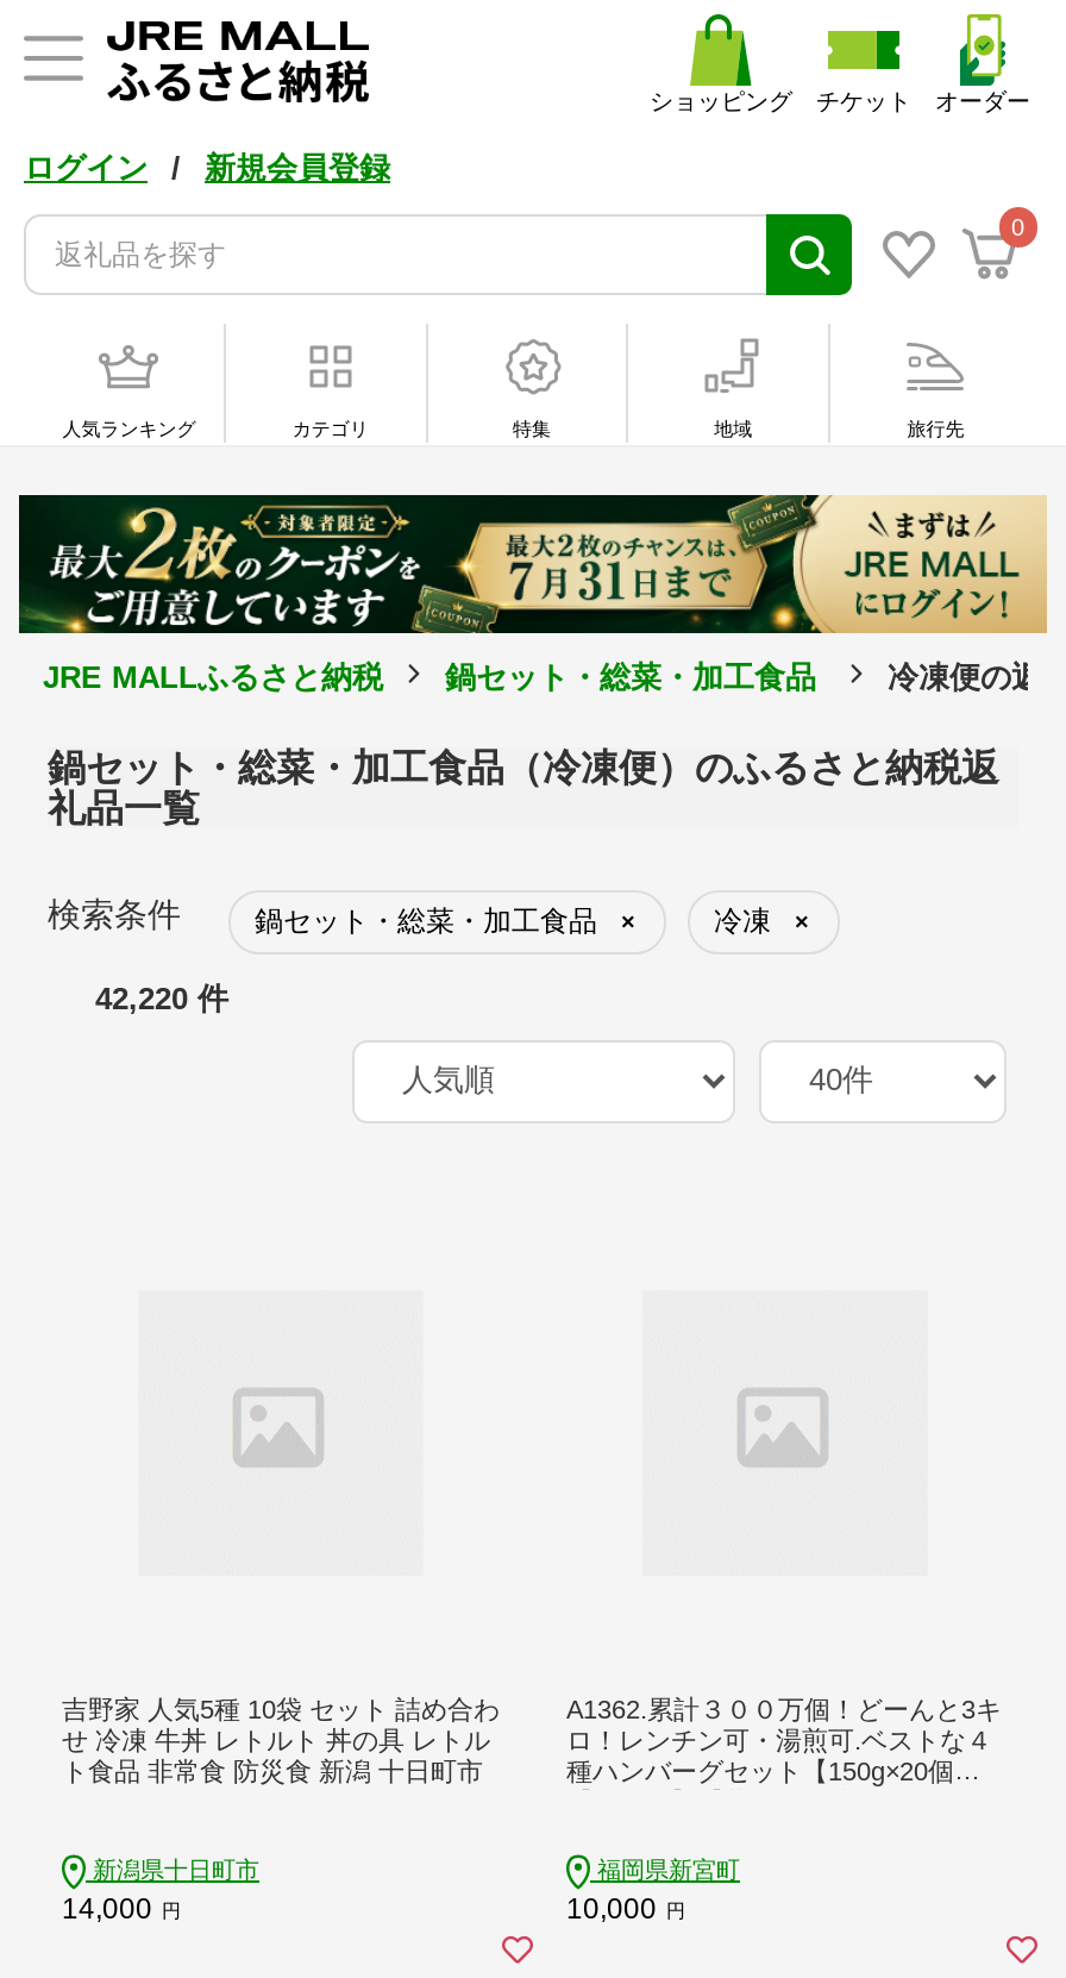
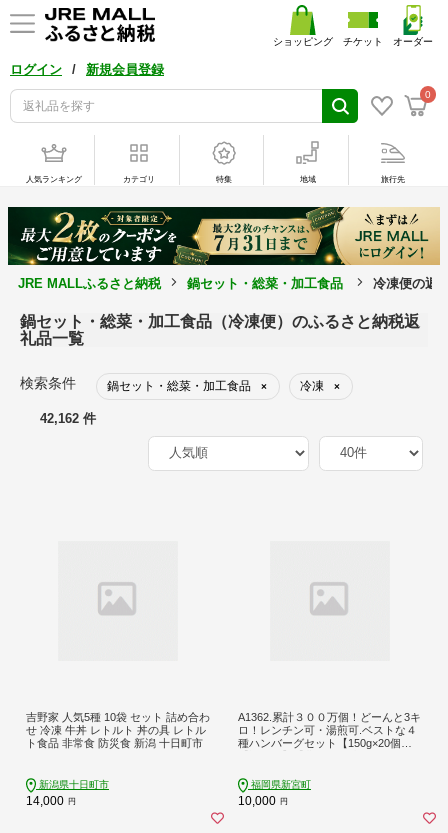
[95,980,228,1015] 42,220 件 -> [40,411,96,426] 42,162 件

